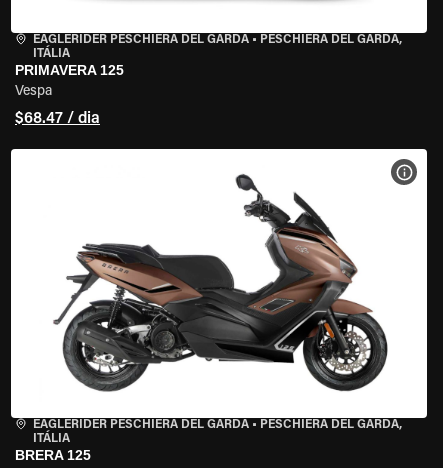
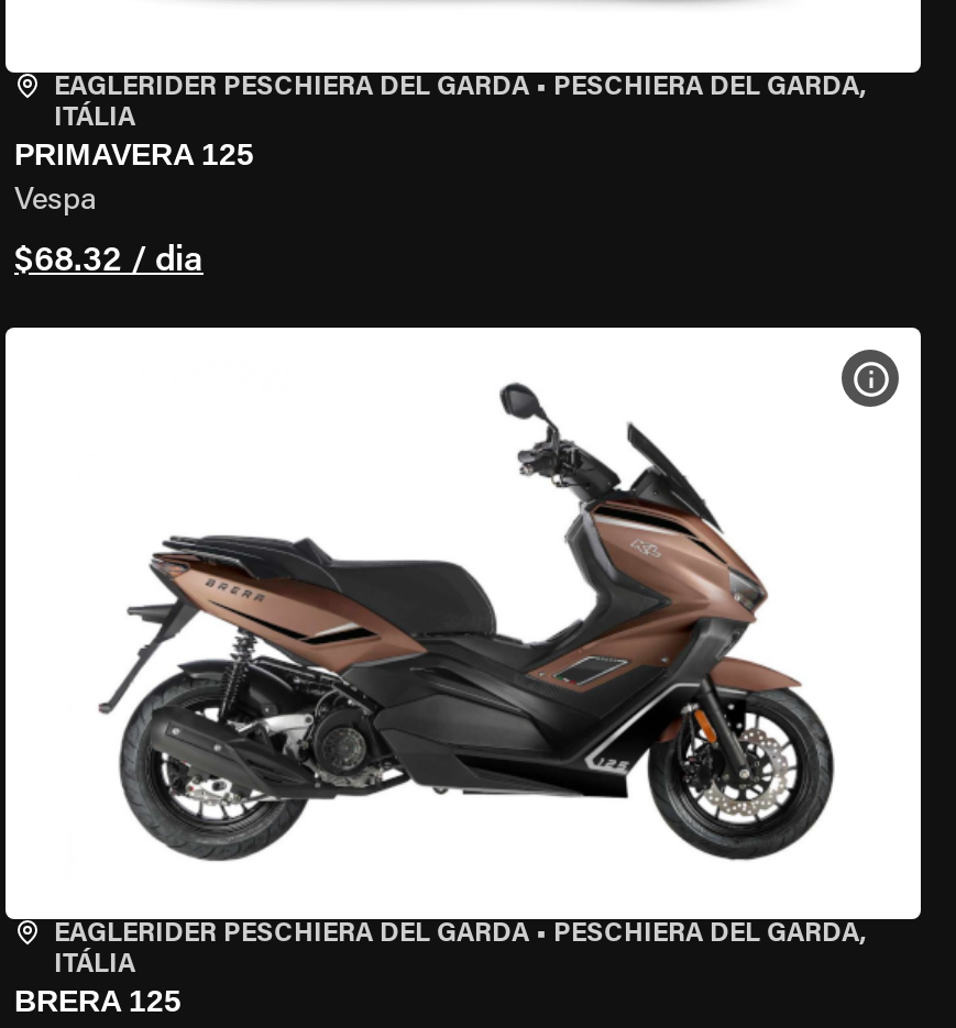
[15,111,100,127] $68.47 / dia -> [14,244,204,279] $68.32 / dia

